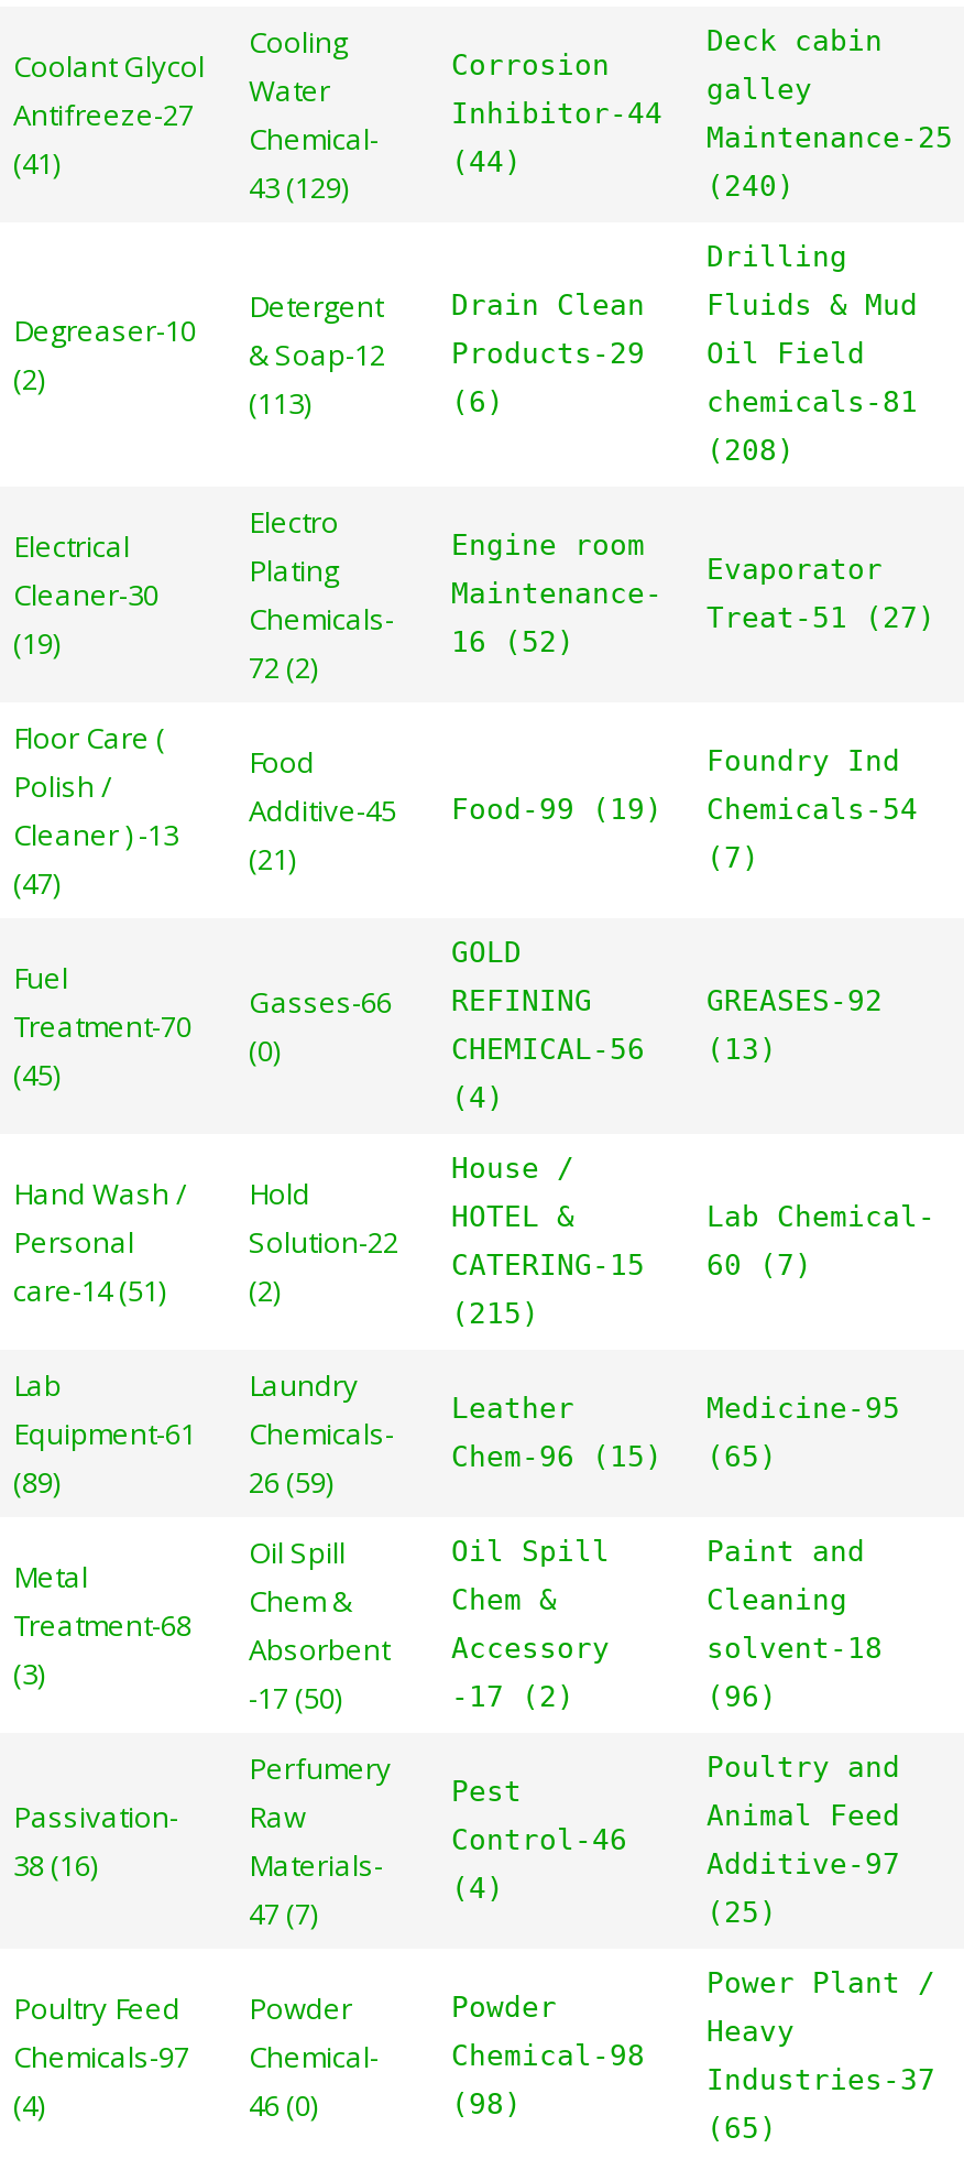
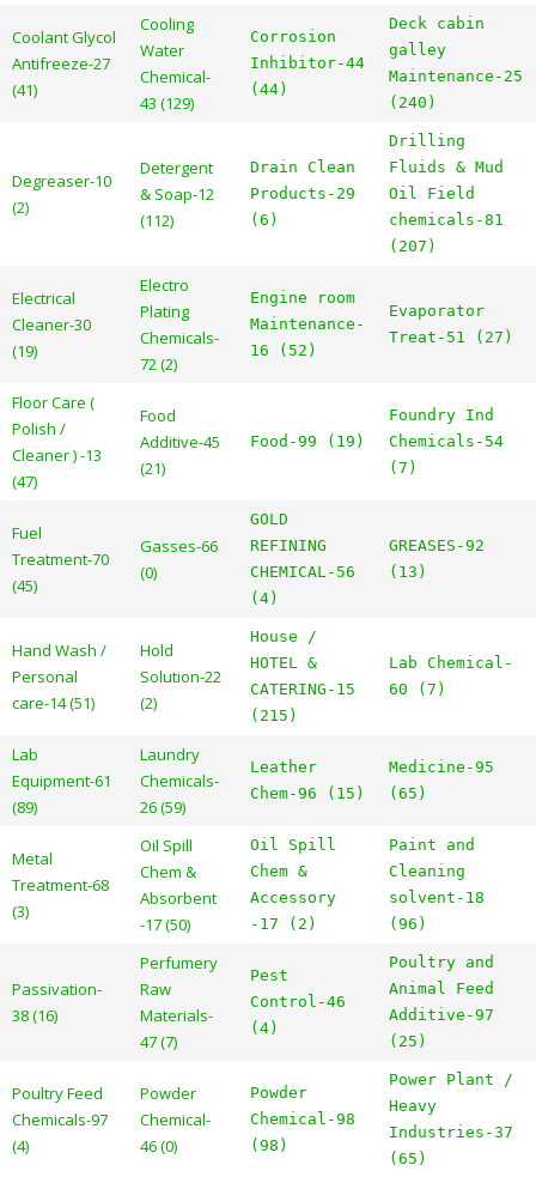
[249,383,310,423] (113) -> [140,210,173,231] (112)
[706,434,795,467] (208) -> [389,237,437,255] (207)

